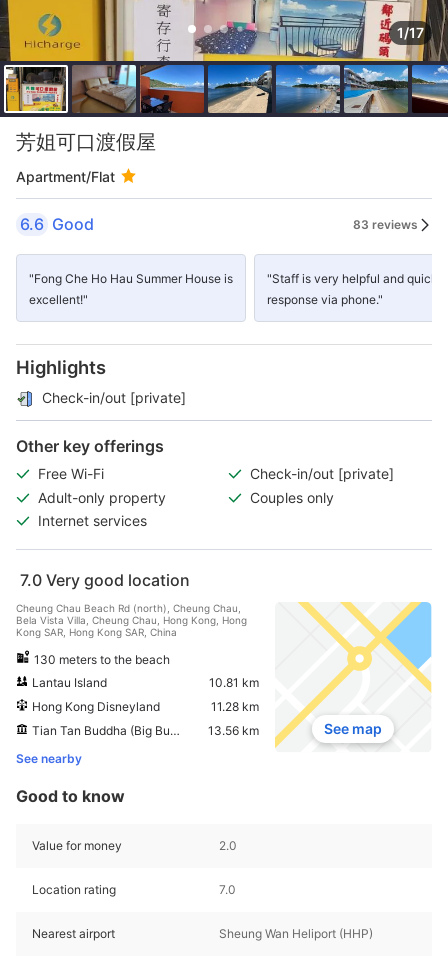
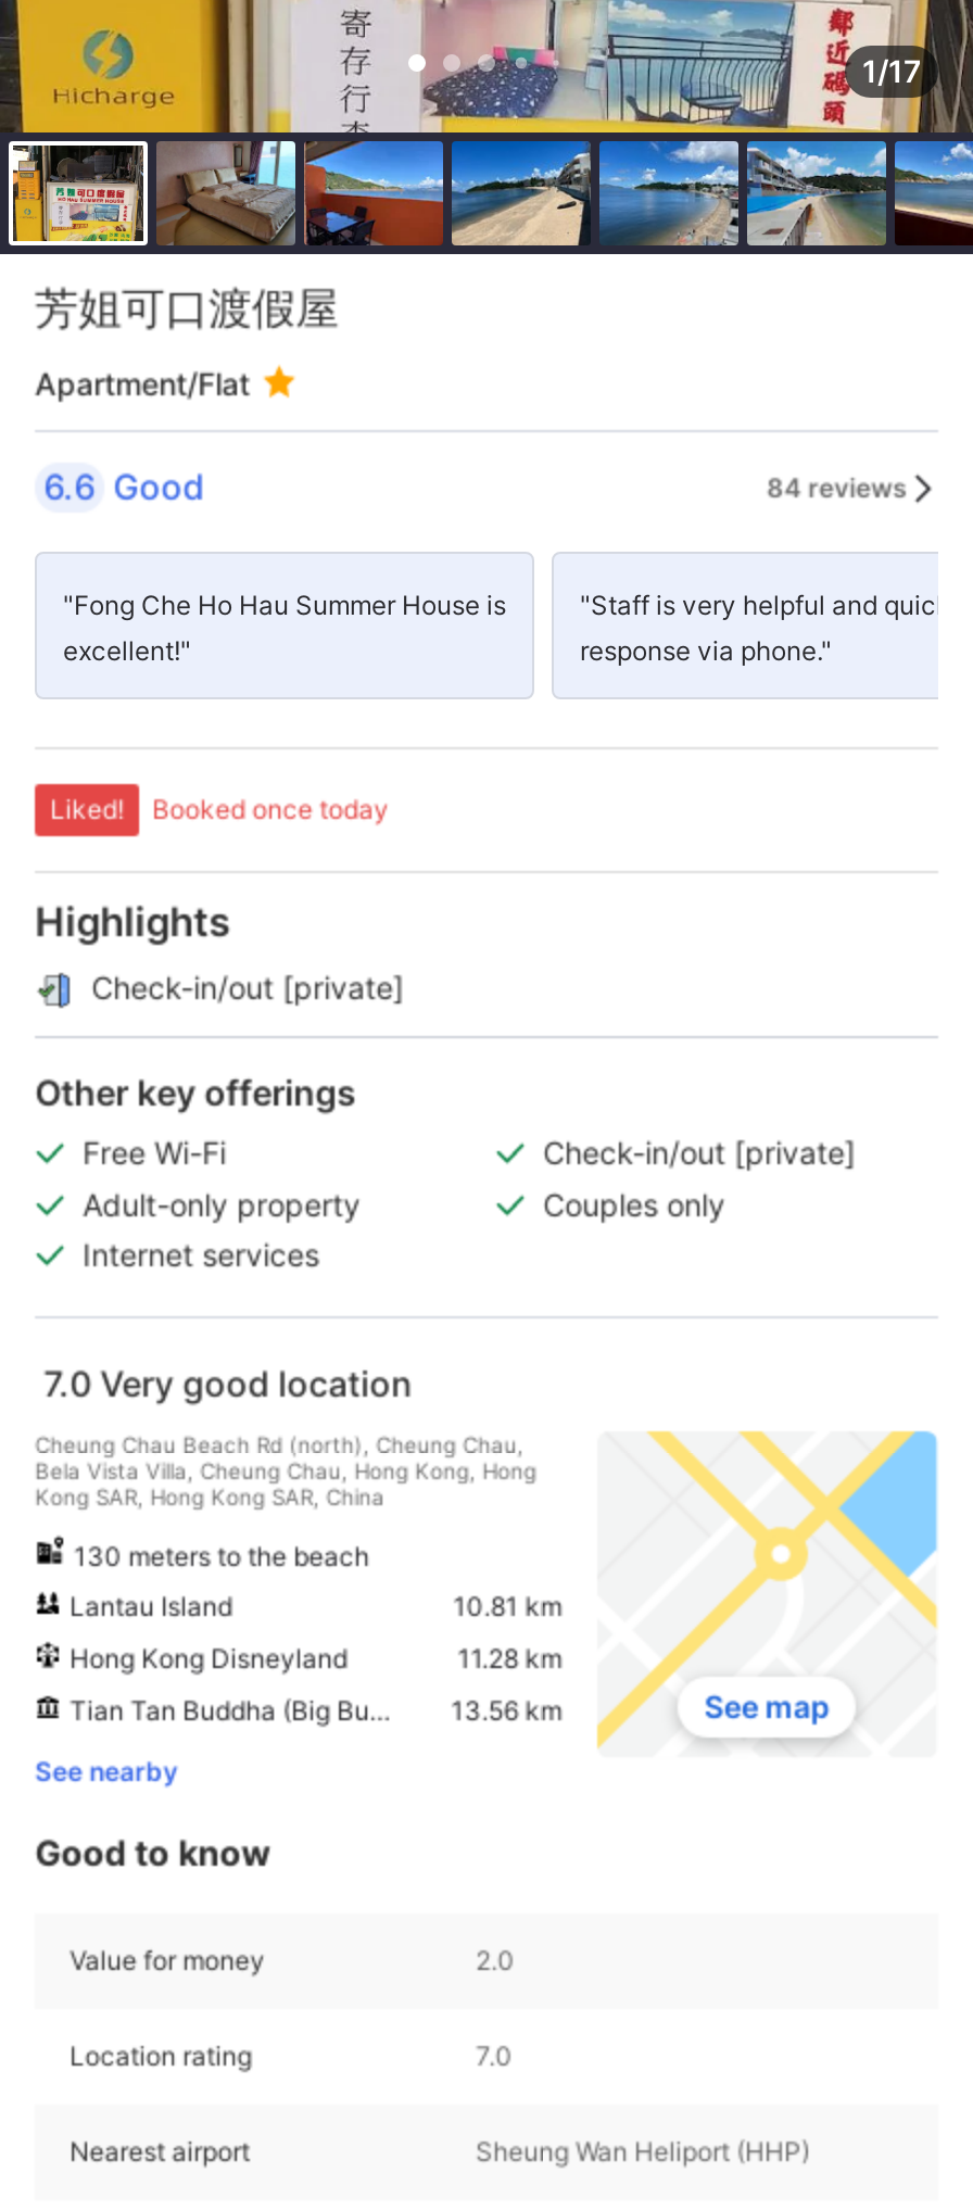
[353,216,418,231] 83 reviews -> [767,470,908,503] 84 reviews
none -> [50,793,389,825] Liked! | Booked once today

